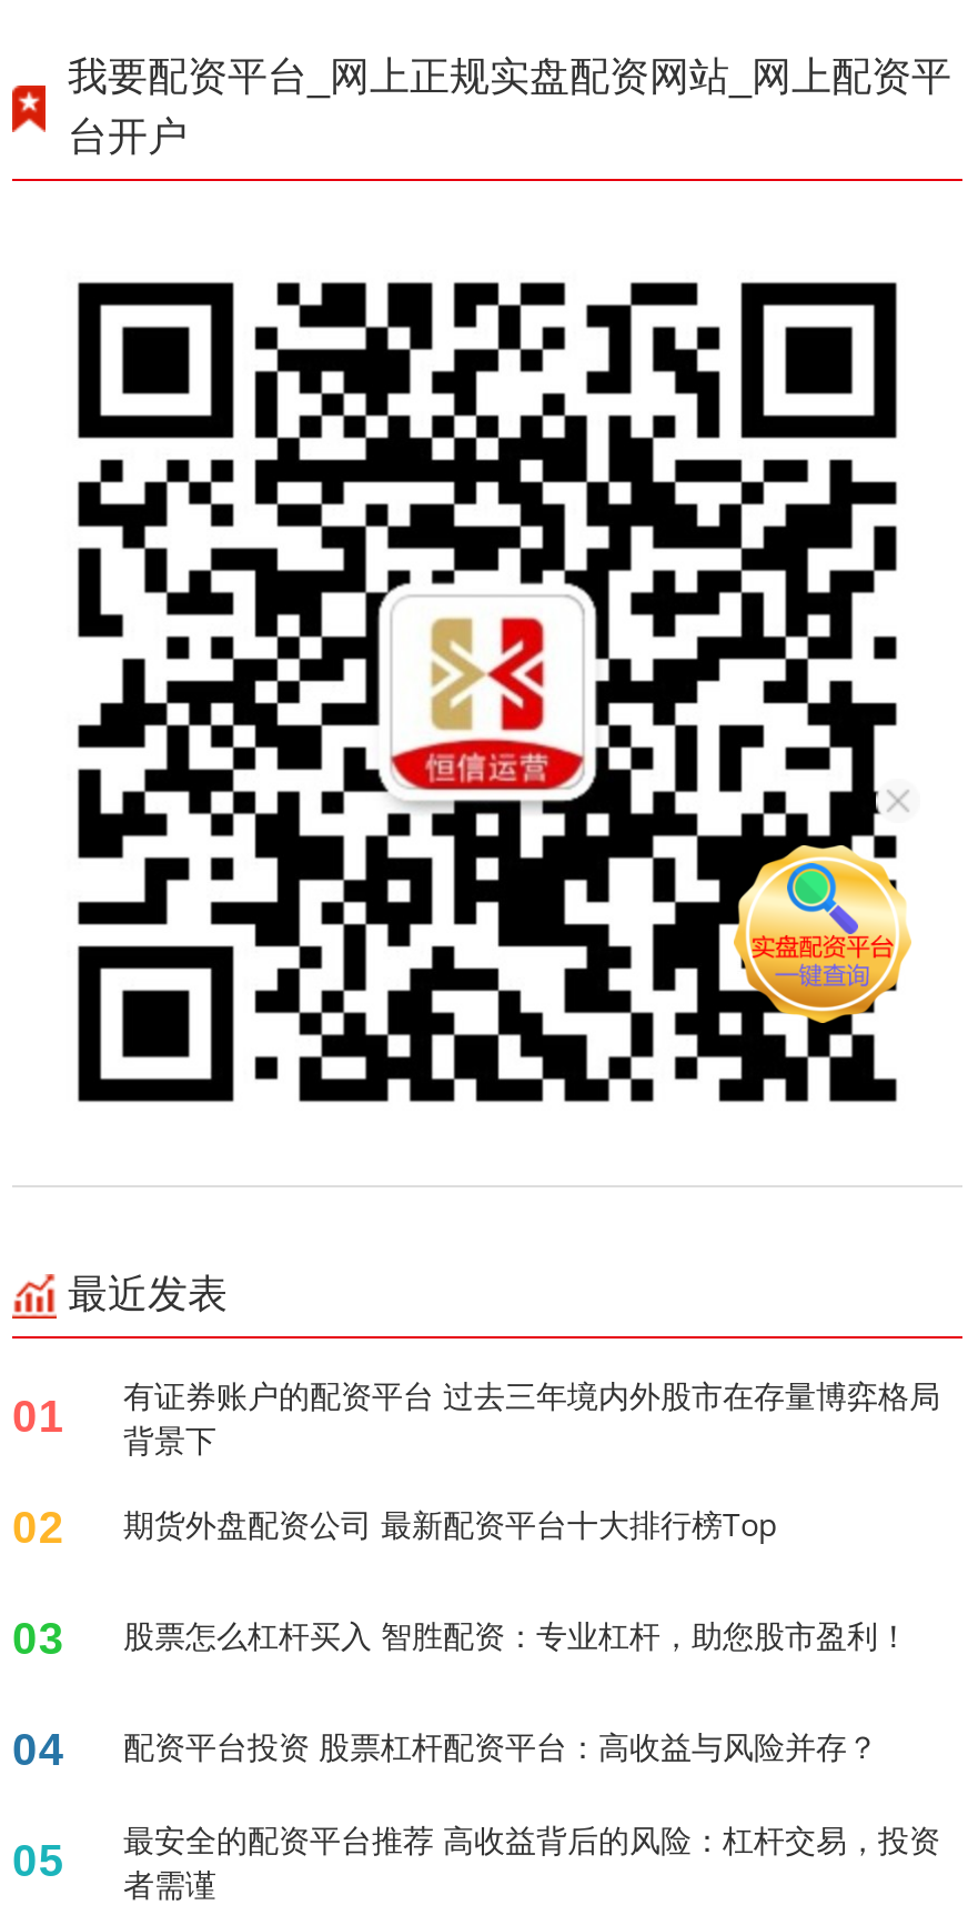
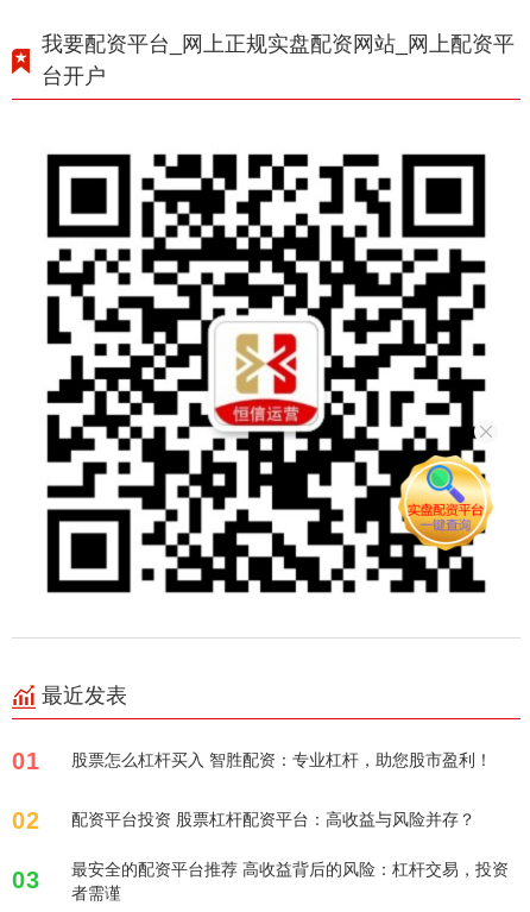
[12,1373,940,1662] 有证券账户的配资平台 过去三年境内外股市在存量博弈格局 | 背景下 | 02 | 期货外盘配资公司 最新配资平台十大排行榜Top | 03 -> none
[12,1724,878,1773] 04 配资平台投资 股票杠杆配资平台：高收益与风险并存？ -> [12,807,475,833] 02 配资平台投资 股票杠杆配资平台：高收益与风险并存？
[12,1817,940,1904] 05 最安全的配资平台推荐 高收益背后的风险：杠杆交易，投资 者需谨 -> [12,857,509,903] 03 最安全的配资平台推荐 高收益背后的风险：杠杆交易，投资 者需谨

